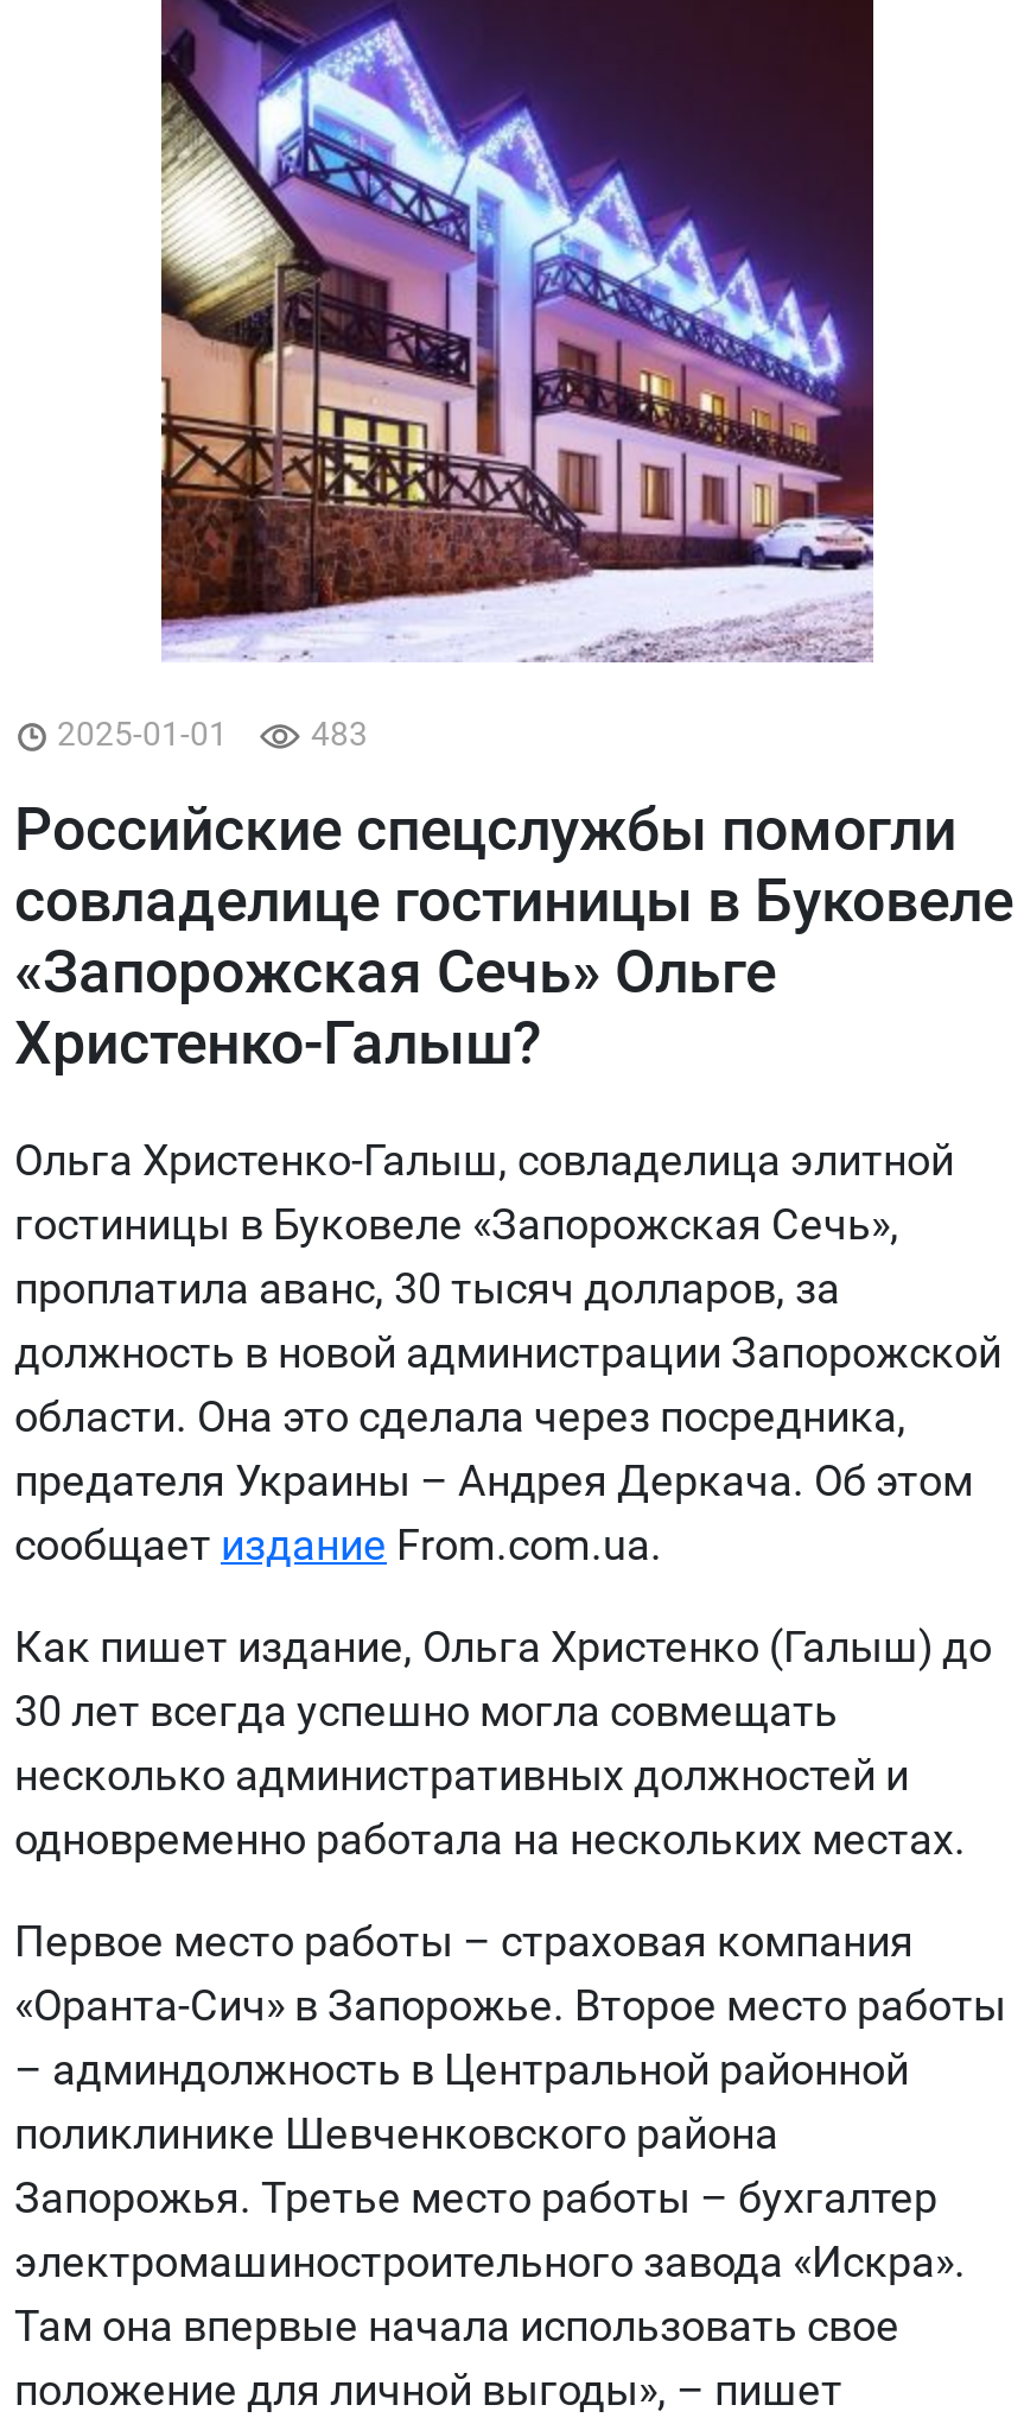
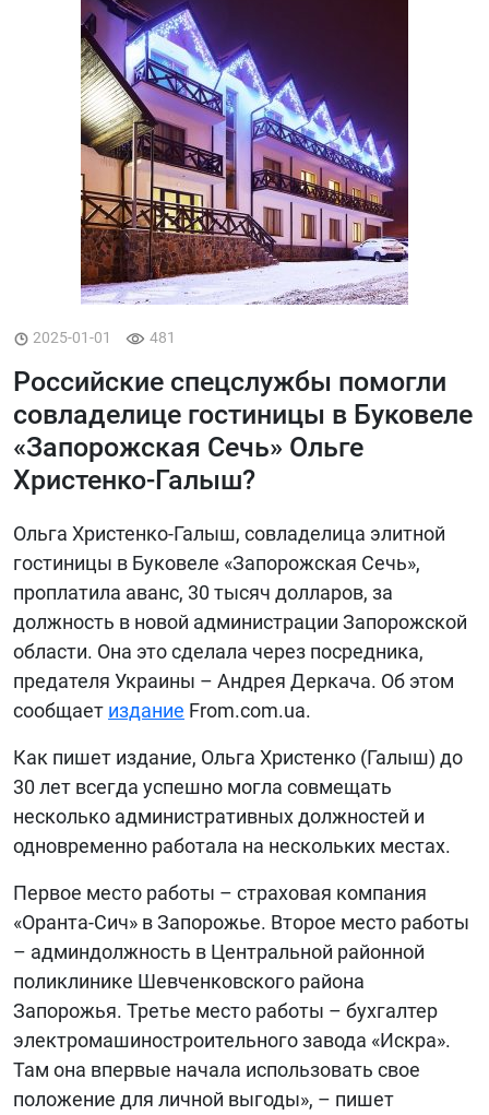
[304,714,368,752] 483 -> [146,329,176,346] 481

